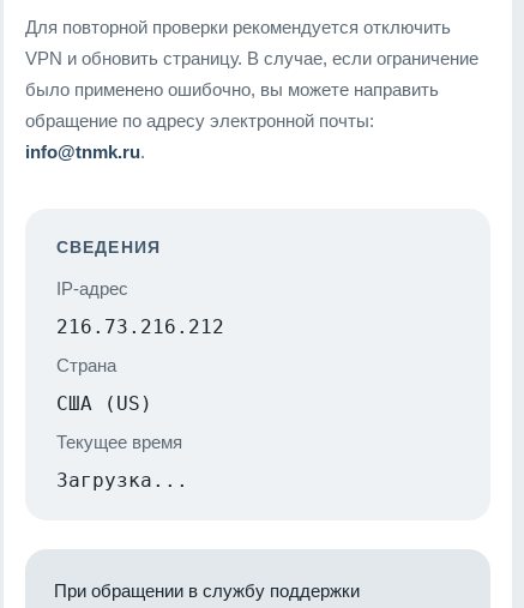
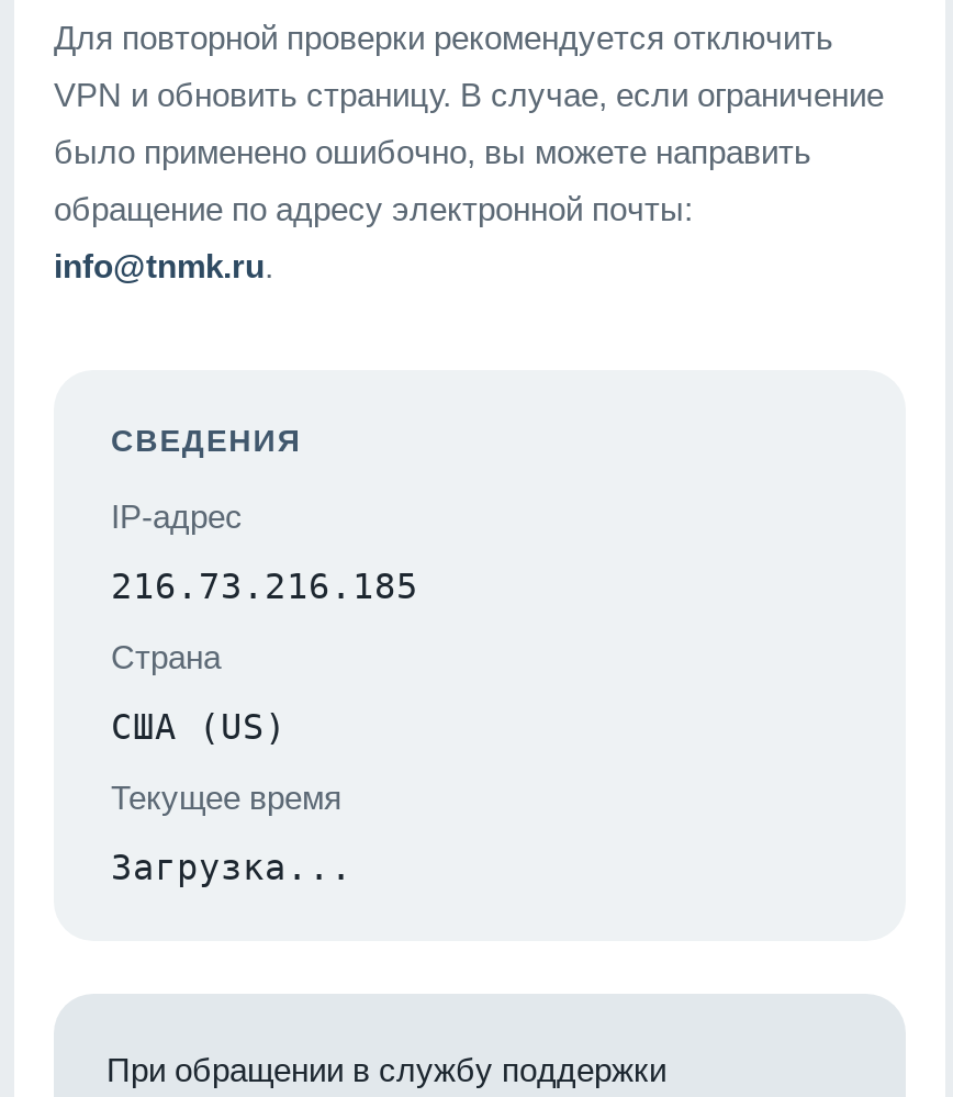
[56,315,224,338] 216.73.216.212 -> [111,564,418,606] 216.73.216.185

